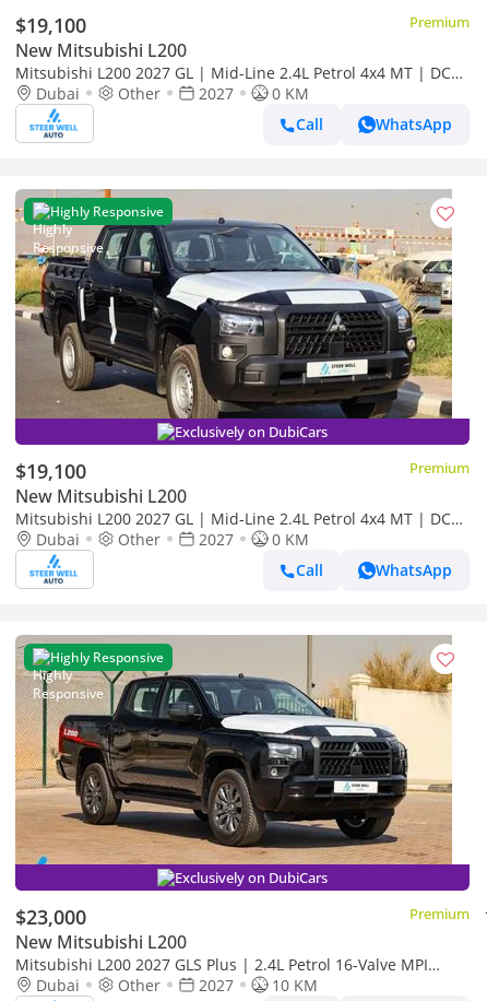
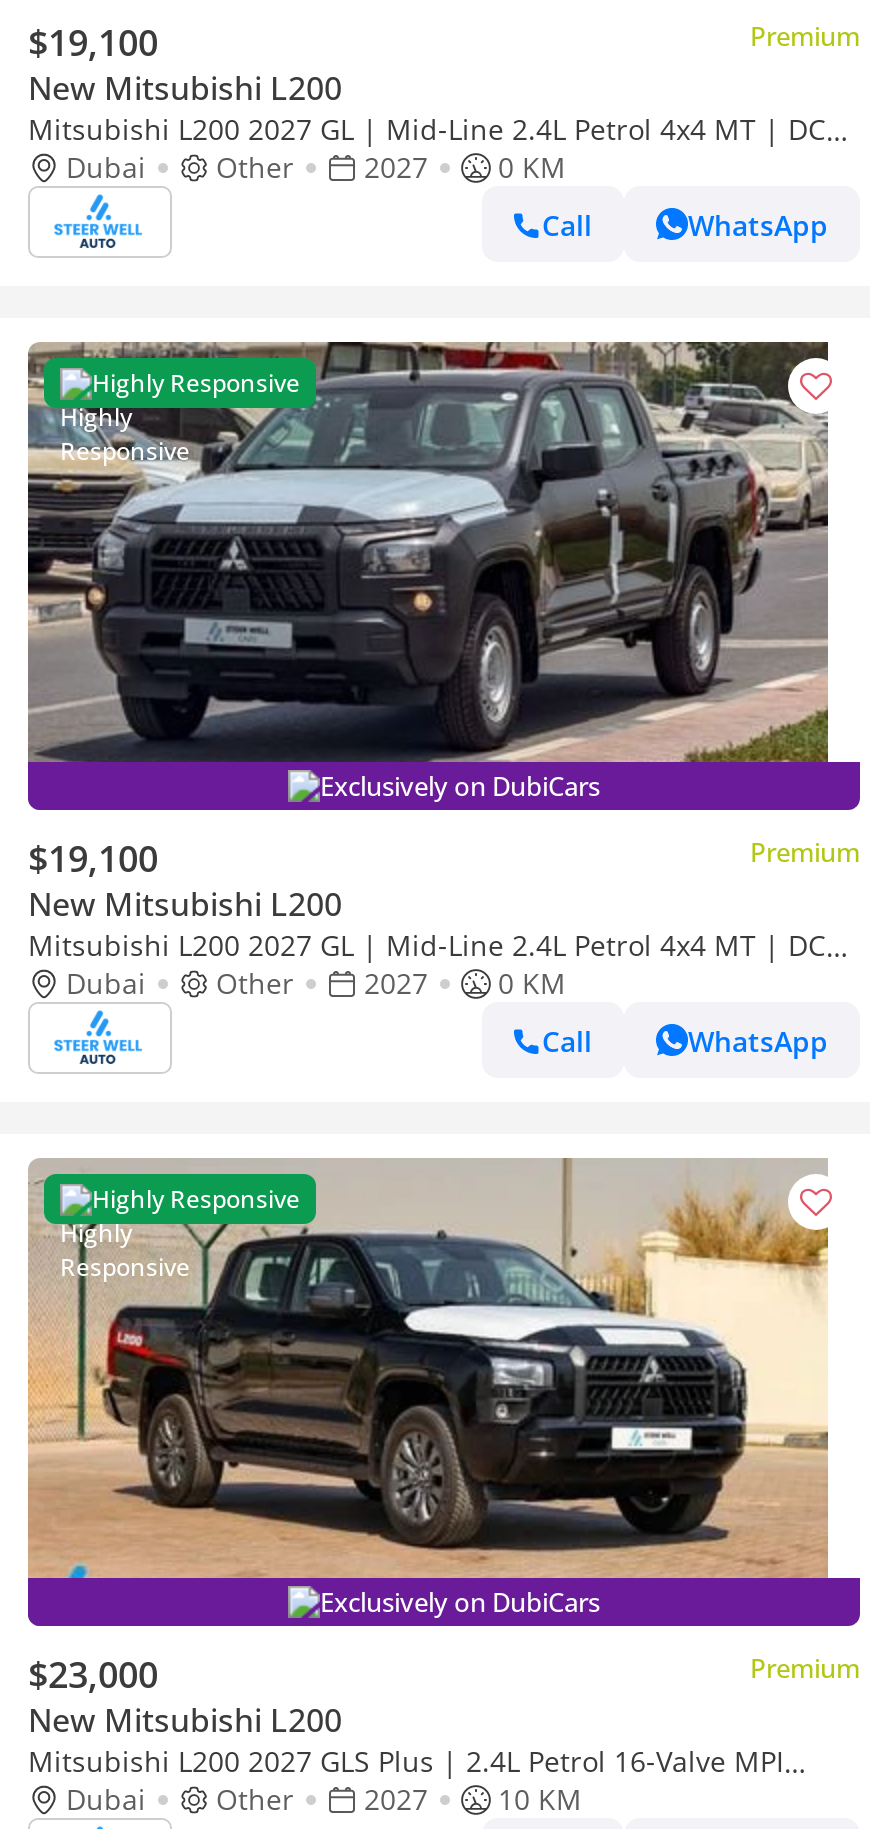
[14,188,452,424] [image] -> [26,341,856,773] [image]

